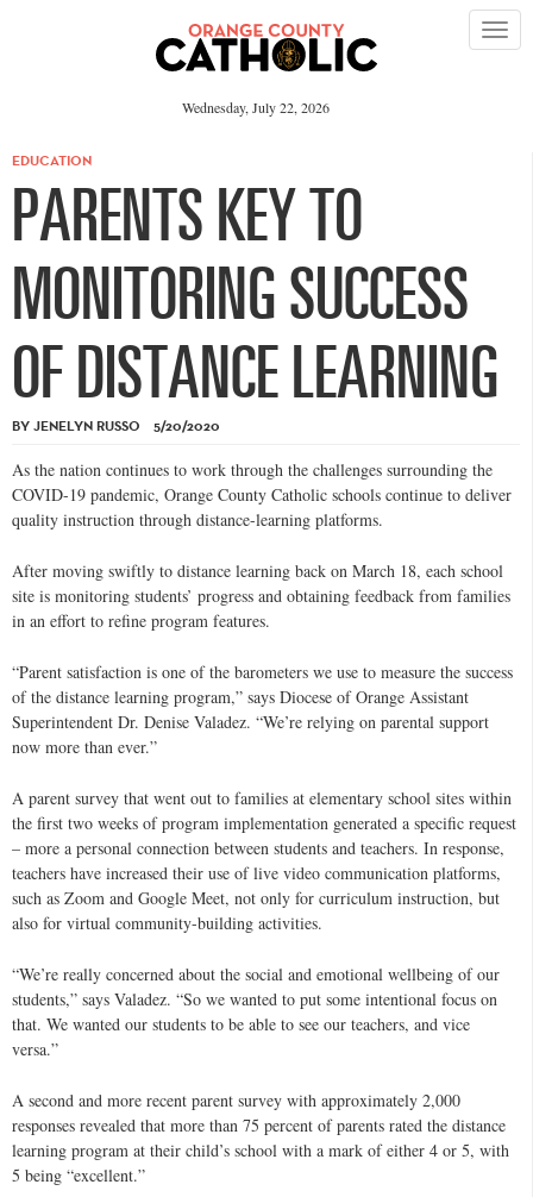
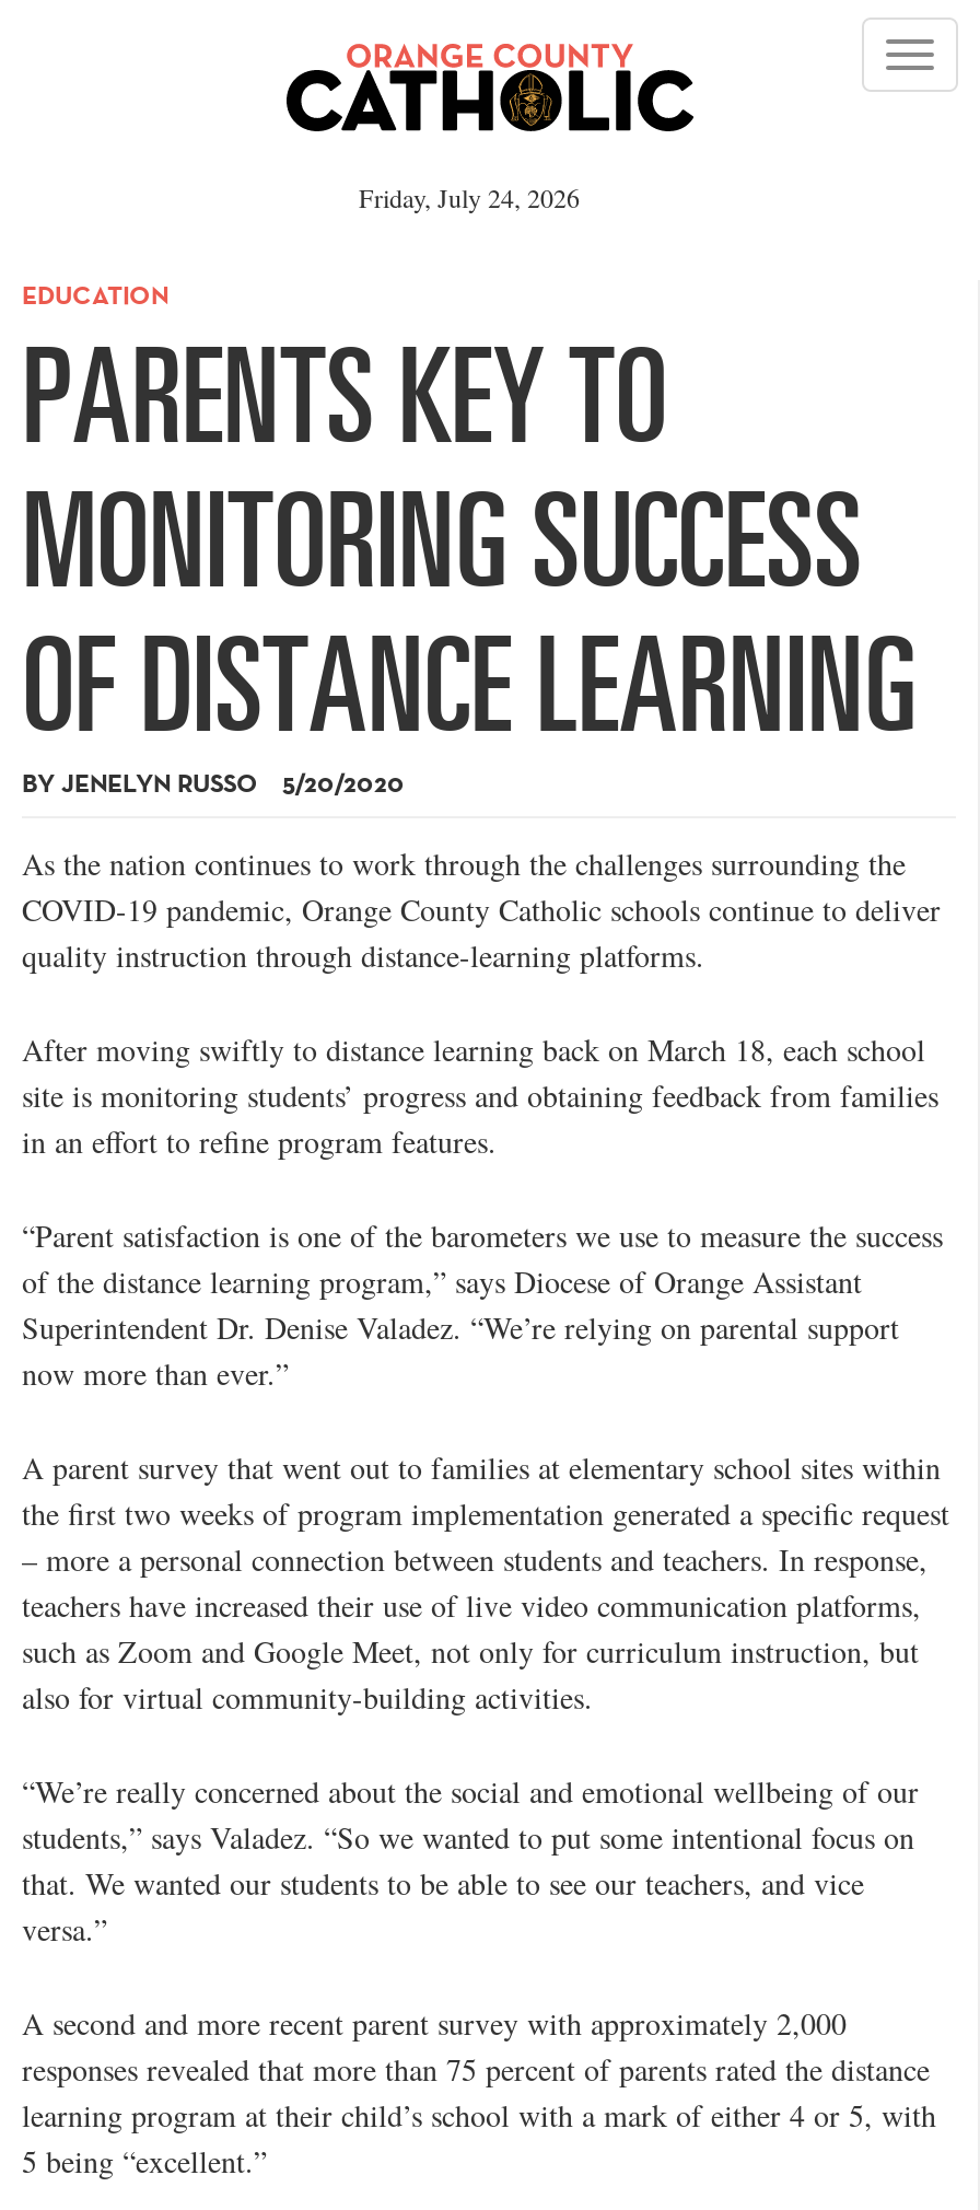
[181,98,333,117] Wednesday, July 22, 2026 -> [359,179,586,214] Friday, July 24, 2026

